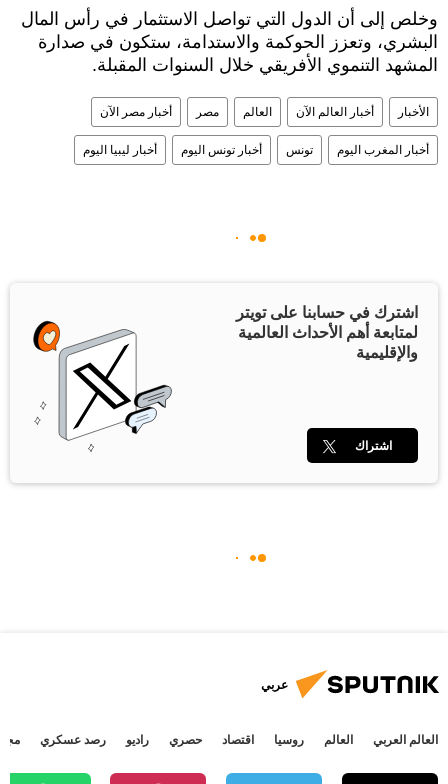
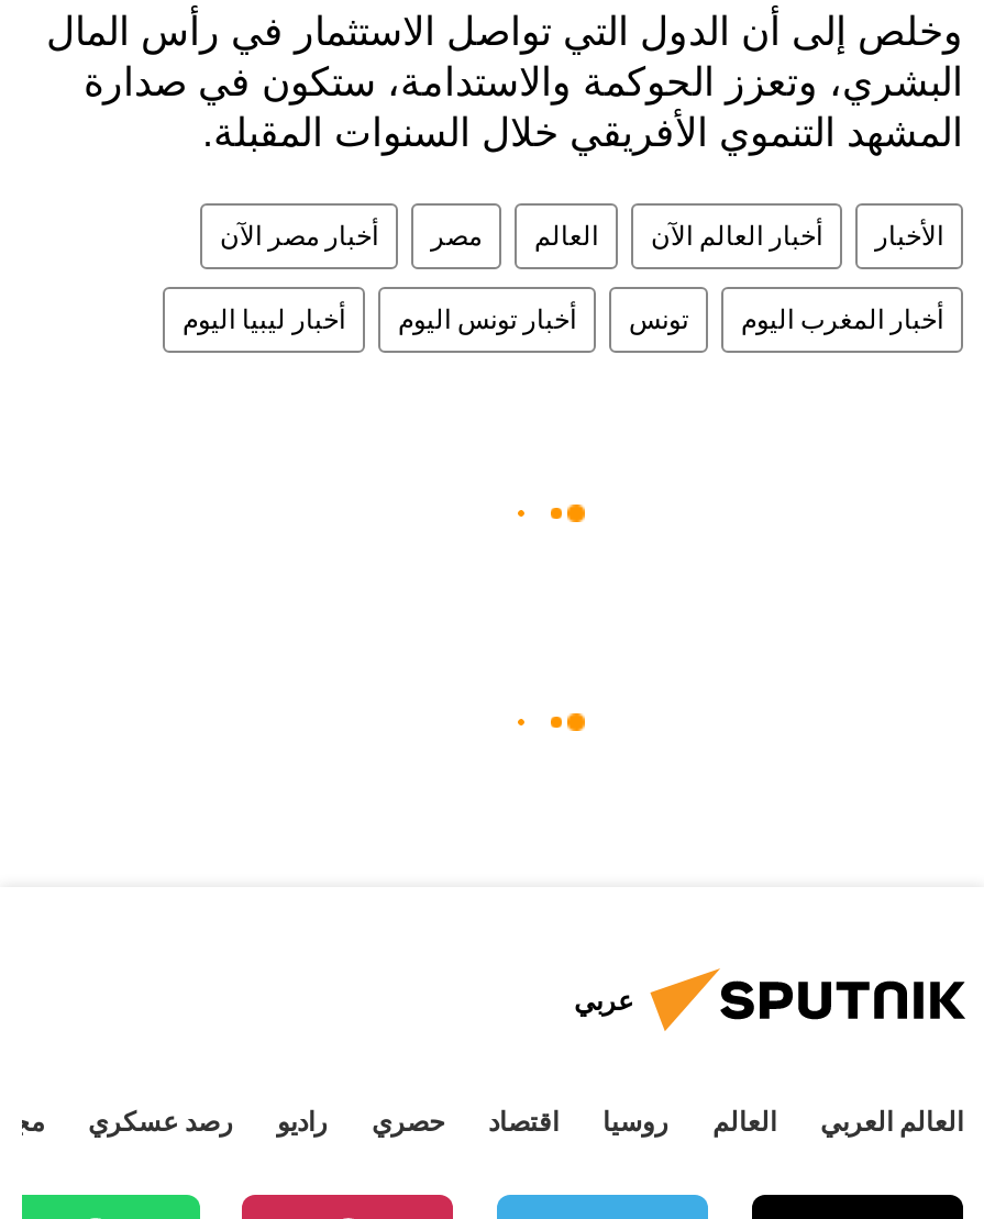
[236,300,418,365] اشترك في حسابنا على تويتر | لمتابعة أهم الأحداث العالمية | والإقليمية -> none
[32,320,173,452] [image] -> none
[355,436,392,455] اشتراك -> none

